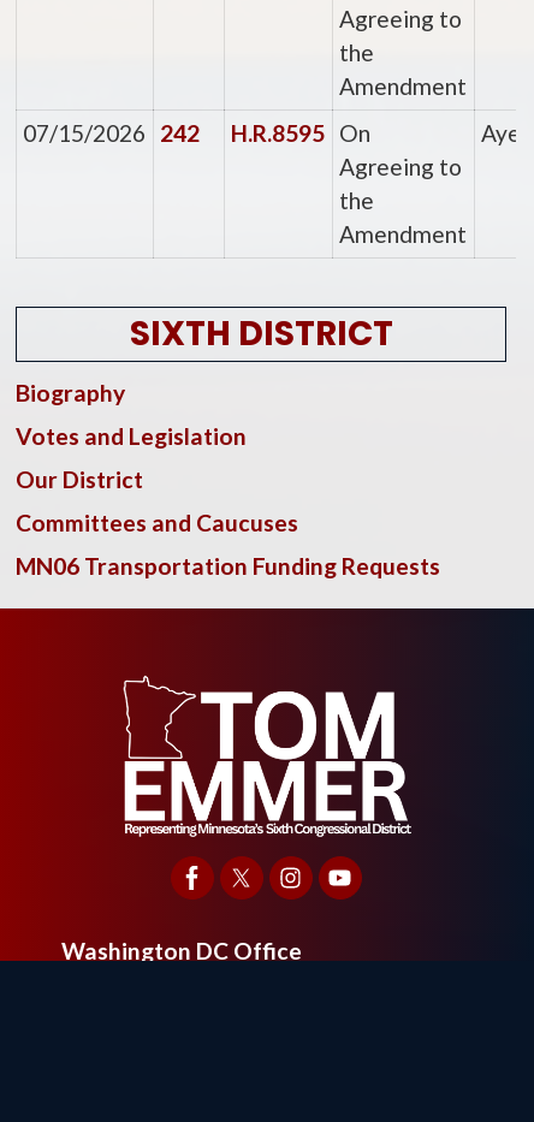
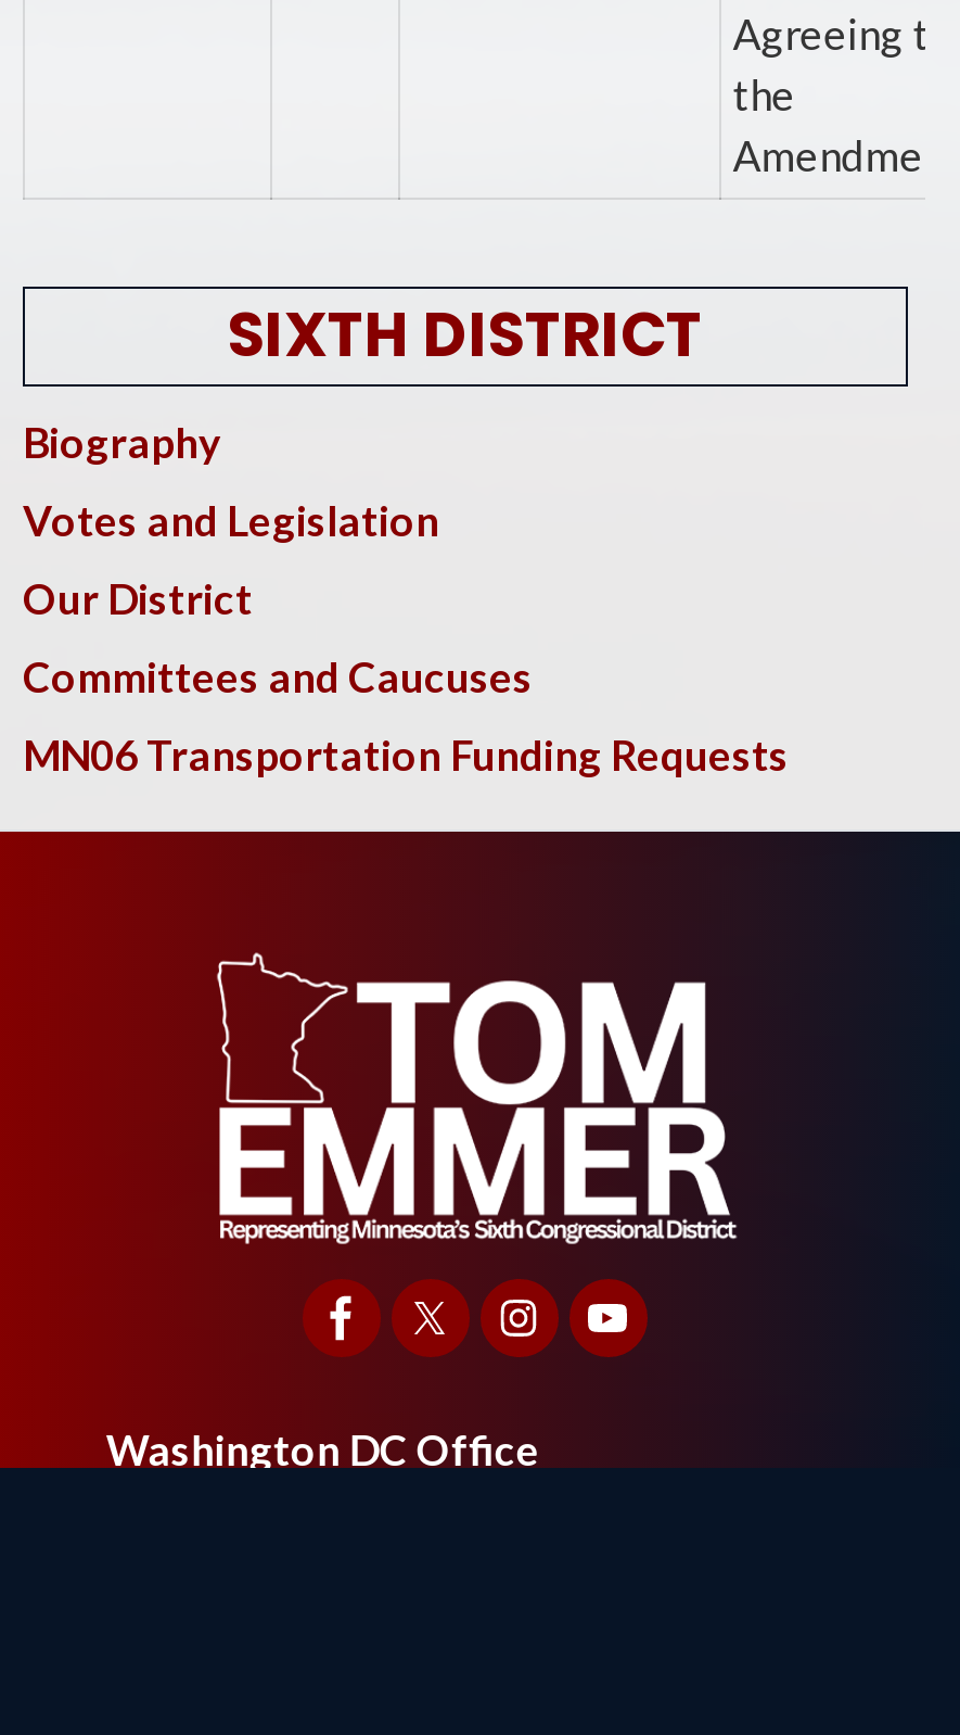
[23,119,467,248] 07/15/2026 242 | H.R.8595 On | Agreeing to | the | Amendment -> none
[481,119,521,147] Aye -> none

